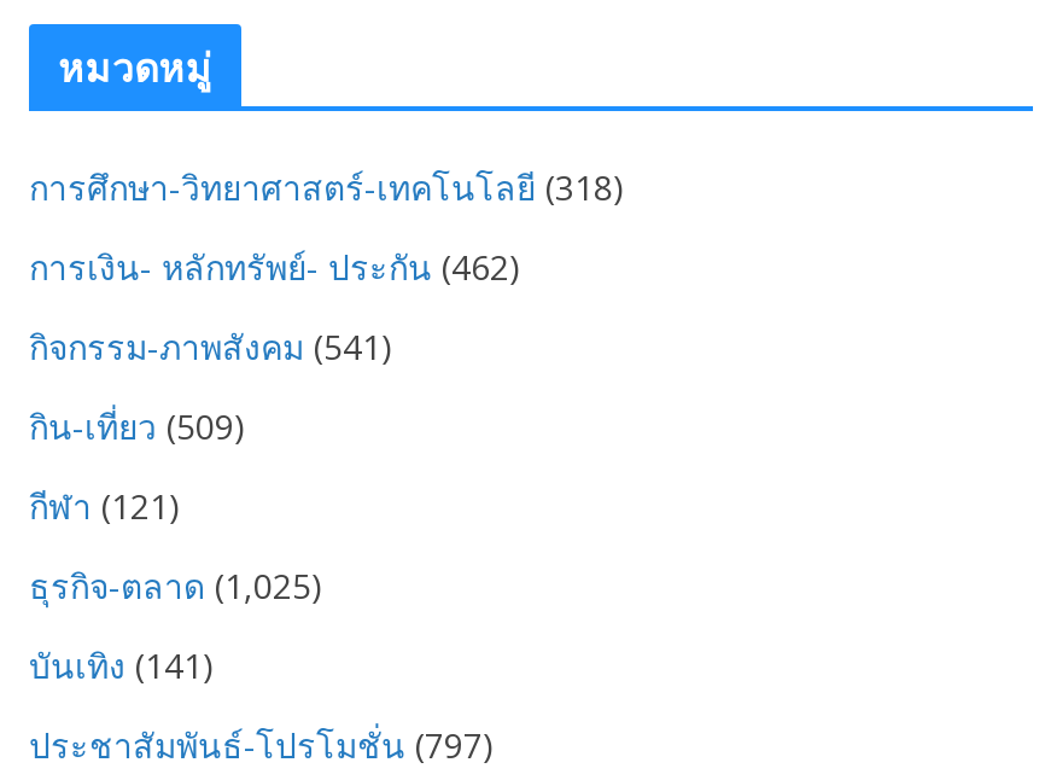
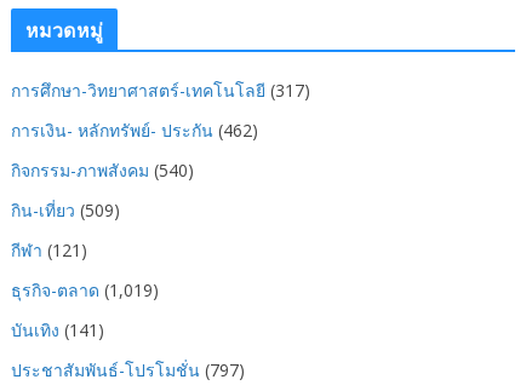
[29,164,625,210] การศึกษา-วิทยาศาสตร์-เทคโนโลยี(318) -> [11,79,310,102] การศึกษา-วิทยาศาสตร์-เทคโนโลยี(317)
[29,323,393,369] กิจกรรม-ภาพสังคม(541) -> [11,158,194,181] กิจกรรม-ภาพสังคม(540)
[29,562,323,608] ธุรกิจ-ตลาด(1,025) -> [11,278,159,301] ธุรกิจ-ตลาด(1,019)

